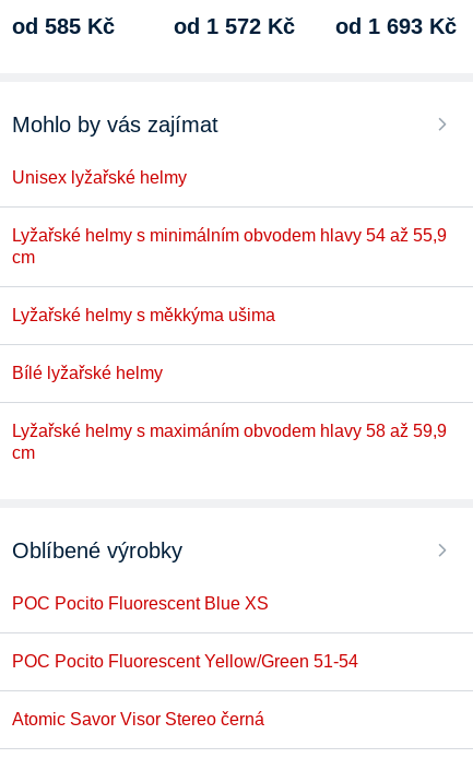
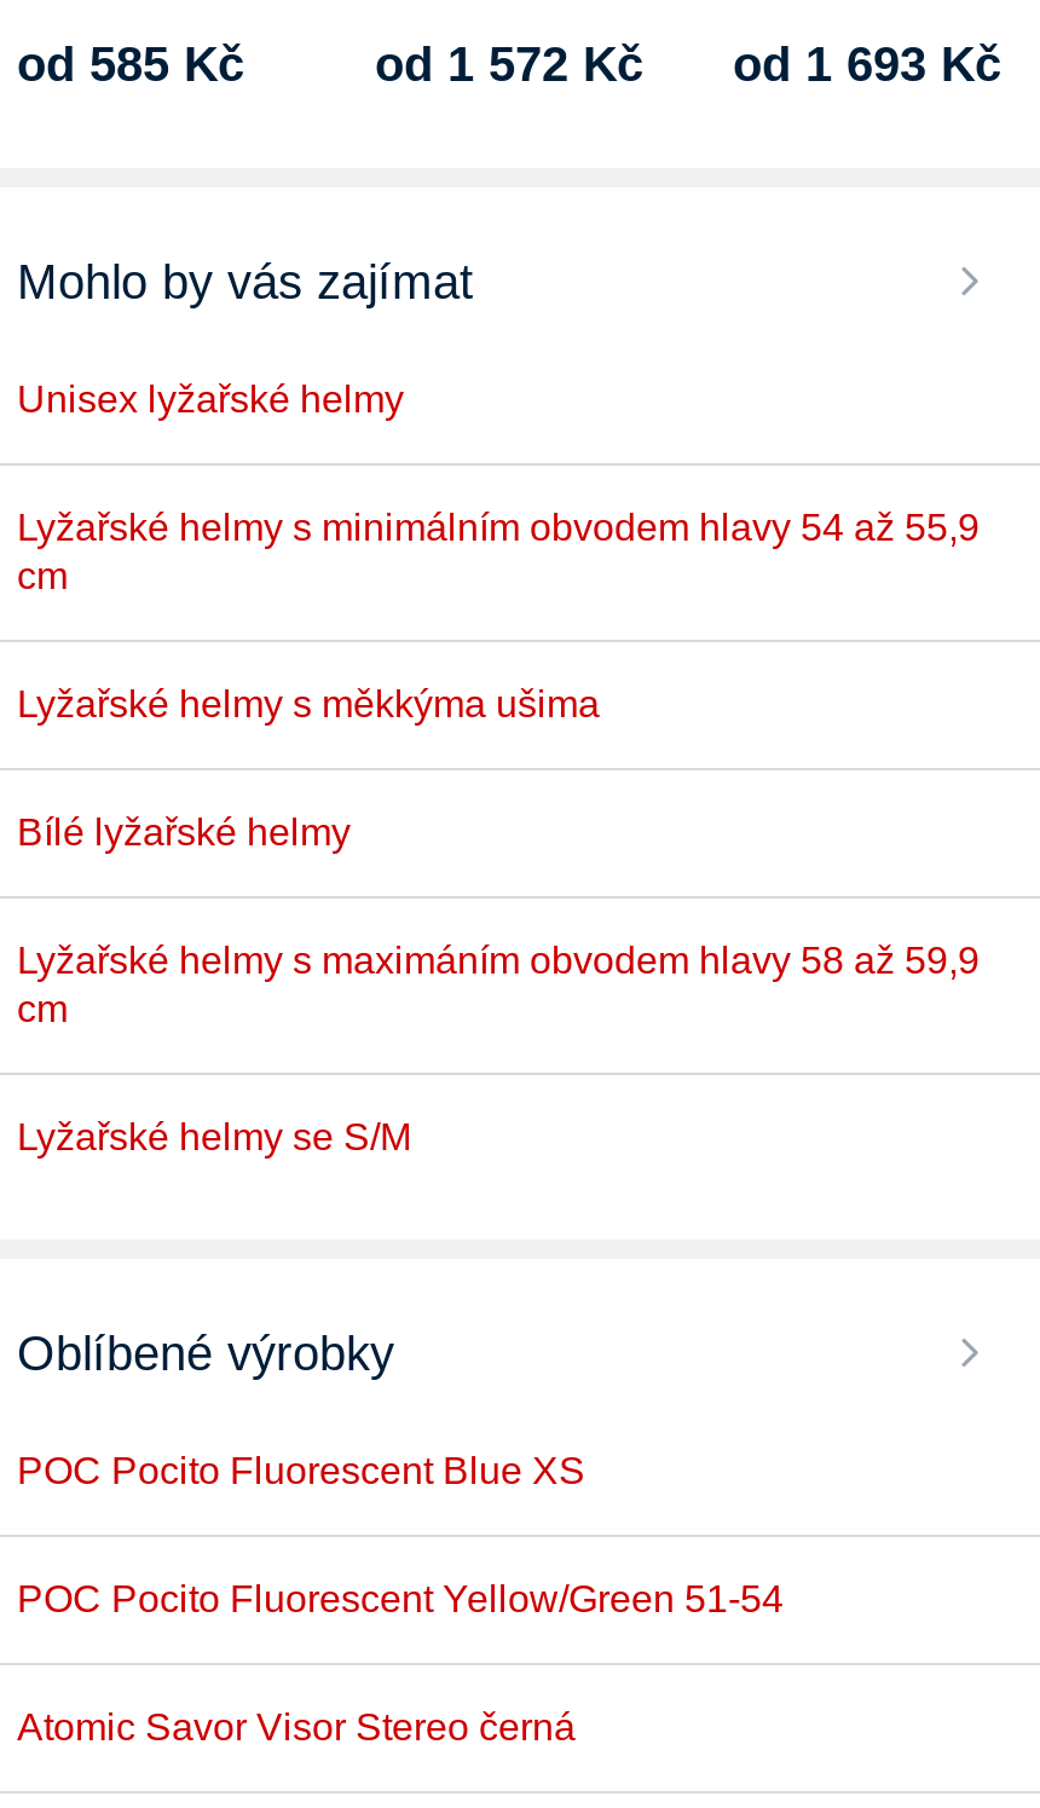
none -> [17,1116,411,1157] Lyžařské helmy se S/M

